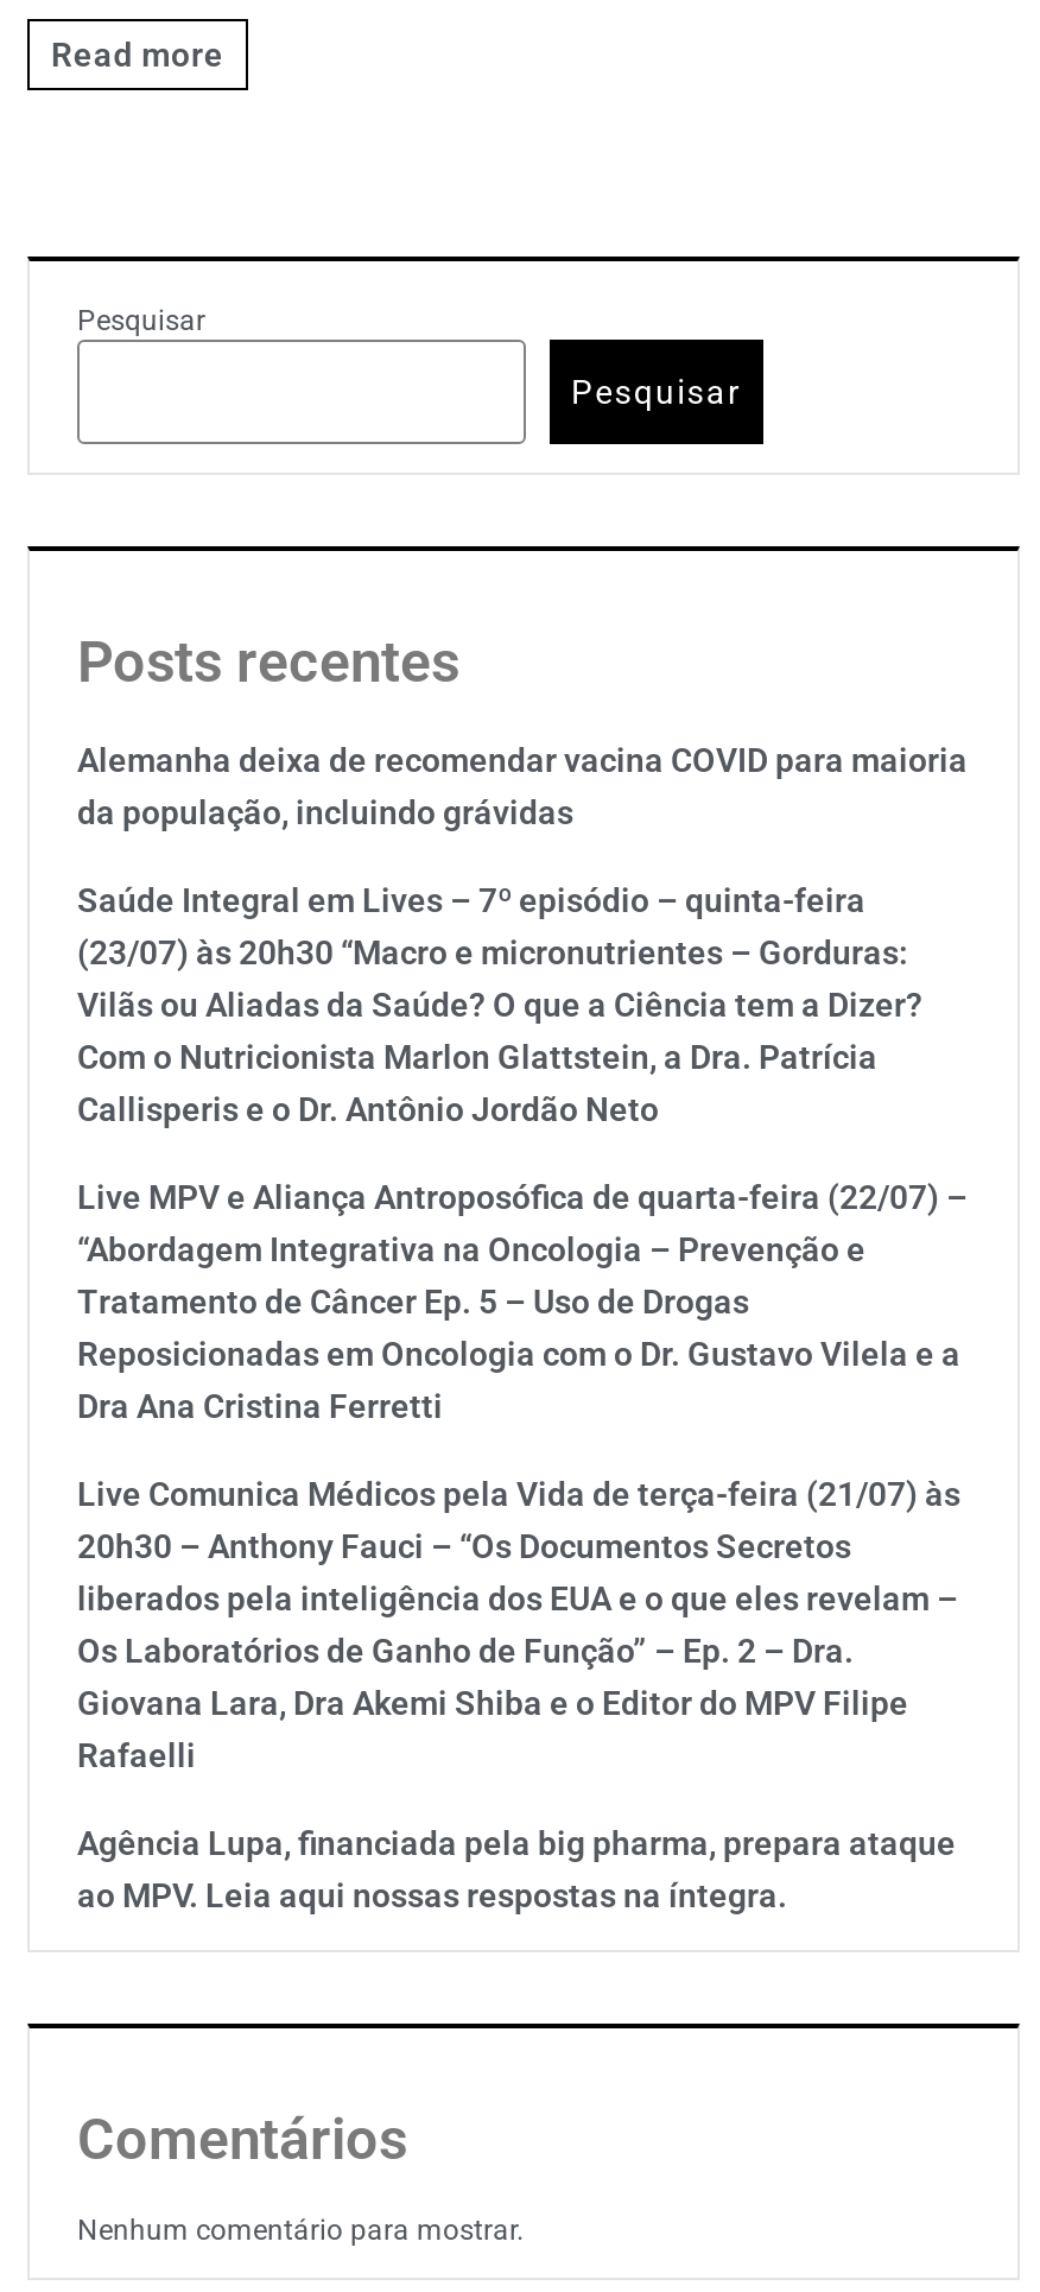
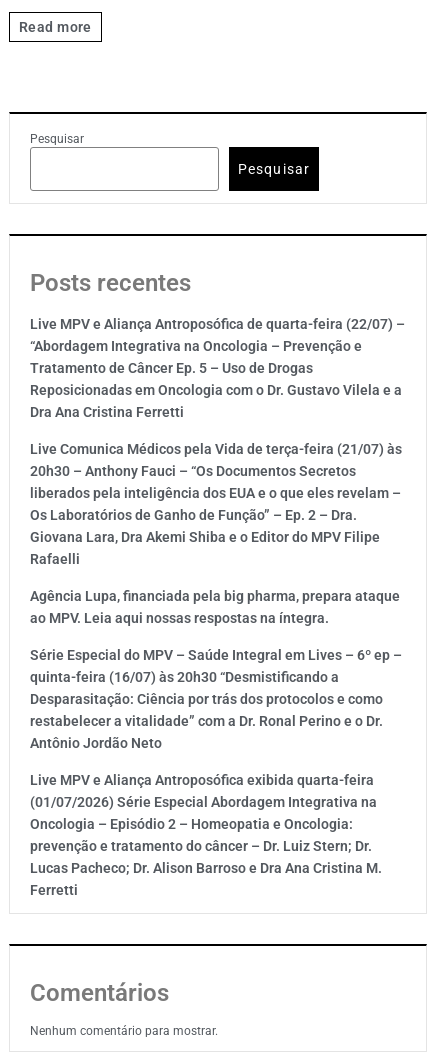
[77,741,968,1128] Alemanha deixa de recomendar vacina COVID para maioria | da população, incluindo grávidas | Saúde Integral em Lives – 7º episódio – quinta-feira | (23/07) às 20h30 “Macro e micronutrientes – Gorduras: | Vilãs ou Aliadas da Saúde? O que a Ciência tem a Dizer? | Com o Nutricionista Marlon Glattstein, a Dra. Patrícia | Callisperis e o Dr. Antônio Jordão Neto -> none
moved [77,1178,968,1914] -> [30,316,405,626]: Live MPV e Aliança Antroposófica de quarta-feira (22/07) – | “Abordagem Integrativa na Oncologia – Prevenção e | Tratamento de Câncer Ep. 5 – Uso de Drogas | ... | Agência Lupa, financiada pela big pharma, prepara ataque | ao MPV. Leia aqui nossas respostas na íntegra.
none -> [30,647,402,898] Série Especial do MPV – Saúde Integral em Lives – 6º ep – | quinta-feira (16/07) às 20h30 “Desmistificando a | Desparasitação: Ciência por trás dos protocolos e como | restabelecer a vitalidade” com a Dr. Ronal Perino e o Dr. | Antônio Jordão Neto | Live MPV e Aliança Antroposófica exibida quarta-feira | (01/07/2026) Série Especial Abordagem Integrativa na | Oncologia – Episódio 2 – Homeopatia e Oncologia: | prevenção e tratamento do câncer – Dr. Luiz Stern; Dr. | Lucas Pacheco; Dr. Alison Barroso e Dra Ana Cristina M. | Ferretti

